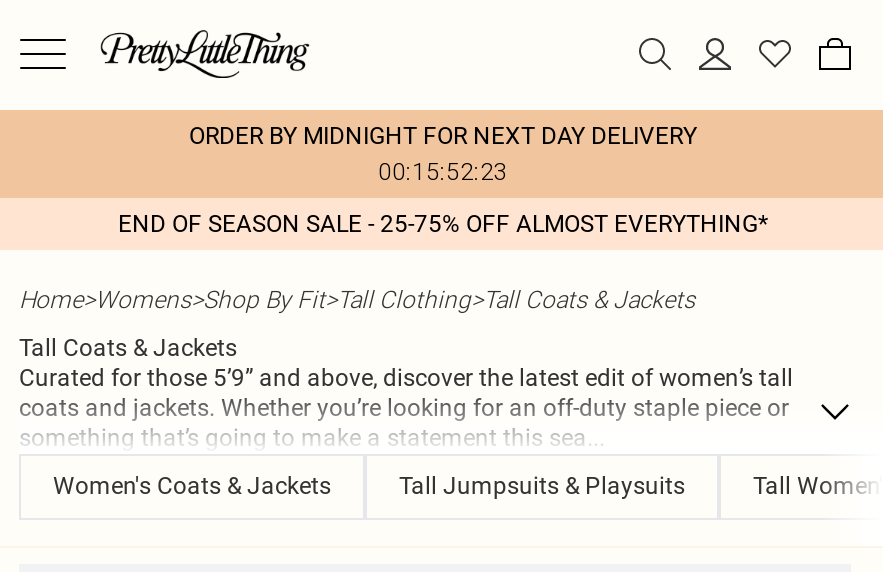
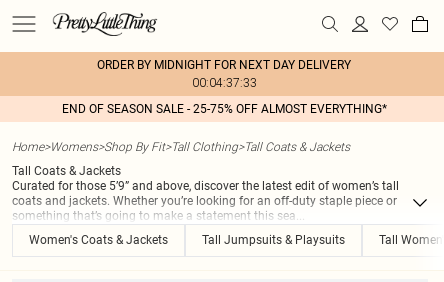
[378,156,508,186] 00:15:52:23 -> [191,75,256,90] 00:04:37:33

